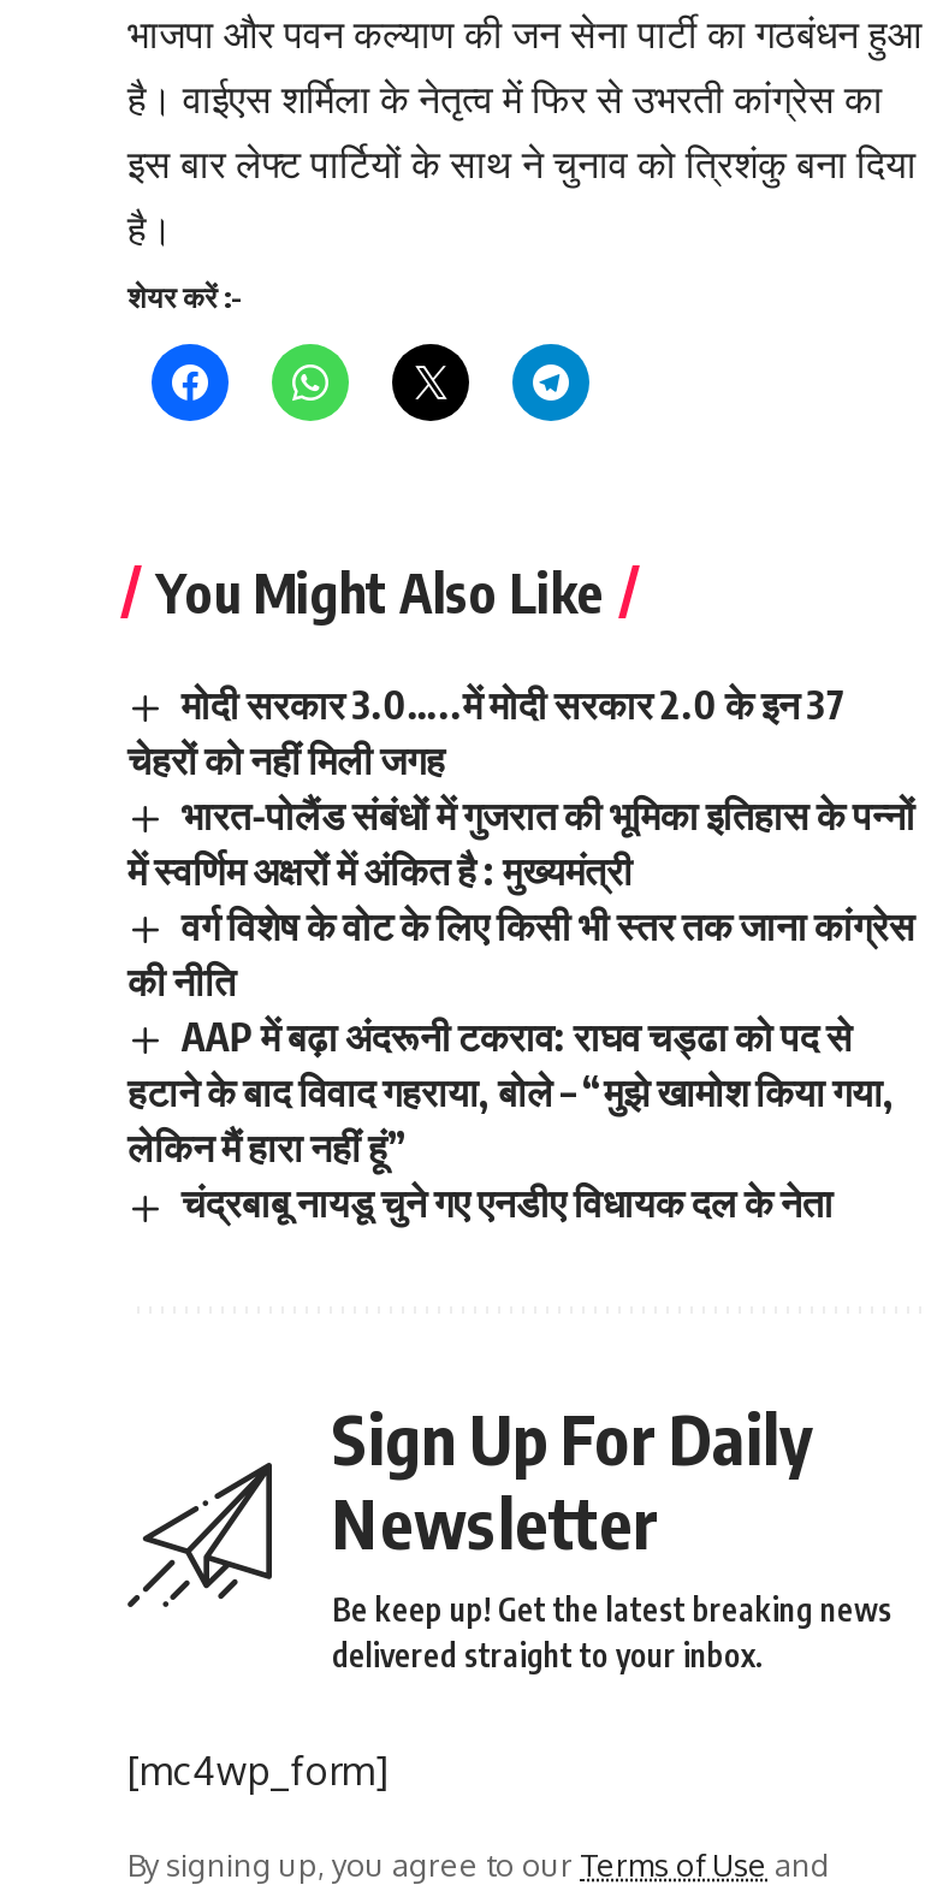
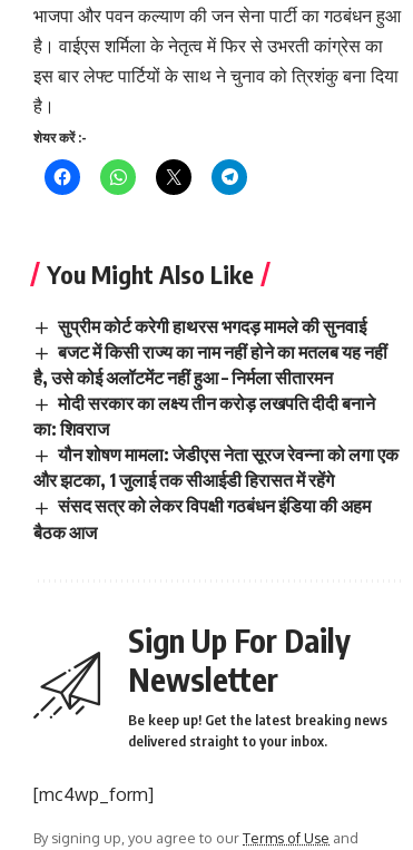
[127,681,915,1228] मोदी सरकार 3.0…..में मोदी सरकार 2.0 के इन 37 | चेहरों को नहीं मिली जगह | भारत-पोलैंड संबंधों में गुजरात की भूमिका इतिहास के पन्नों | में स्वर्णिम अक्षरों में अंकित है : मुख्यमंत्री | वर्ग विशेष के वोट के लिए किसी भी स्तर तक जाना कांग्रेस | की नीति | AAP में बढ़ा अंदरूनी टकराव: राघव चड्ढा को पद से | हटाने के बाद विवाद गहराया, बोले – “मुझे खामोश किया गया, | लेकिन मैं हारा नहीं हूं” | चंद्रबाबू नायडू चुने गए एनडीए विधायक दल के नेता -> [33,315,399,543] सुप्रीम कोर्ट करेगी हाथरस भगदड़ मामले की सुनवाई | बजट में किसी राज्य का नाम नहीं होने का मतलब यह नहीं | है, उसे कोई अलॉटमेंट नहीं हुआ – निर्मला सीतारमन | मोदी सरकार का लक्ष्य तीन करोड़ लखपति दीदी बनाने | का: शिवराज | यौन शोषण मामला: जेडीएस नेता सूरज रेवन्ना को लगा एक | और झटका, 1 जुलाई तक सीआईडी हिरासत में रहेंगे | संसद सत्र को लेकर विपक्षी गठबंधन इंडिया की अहम | बैठक आज

